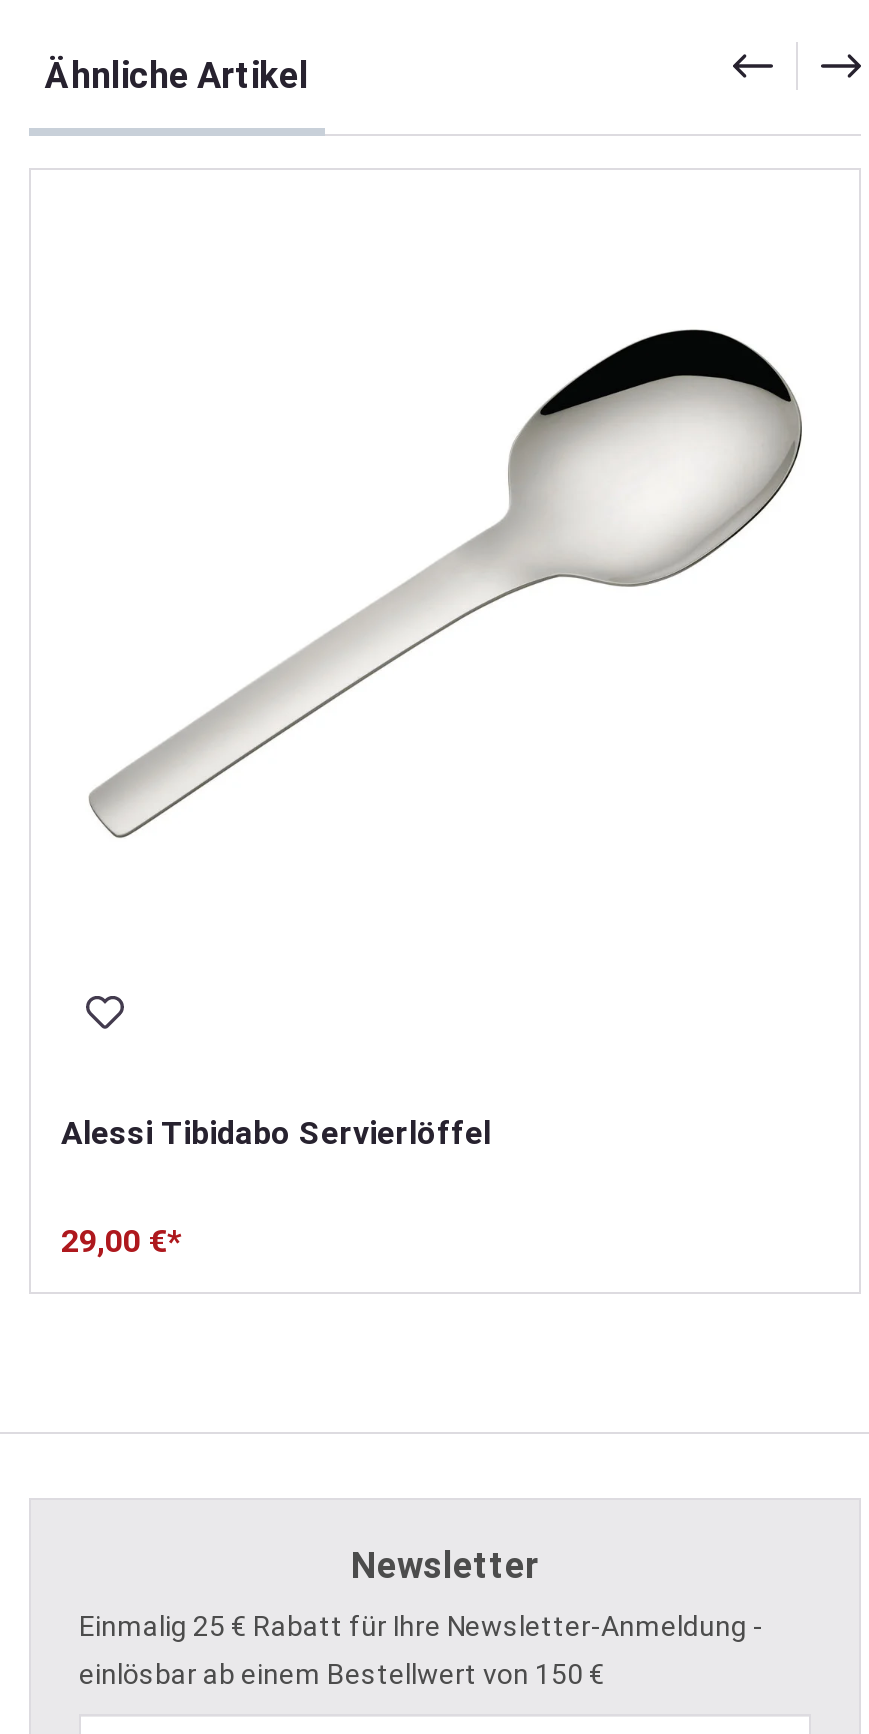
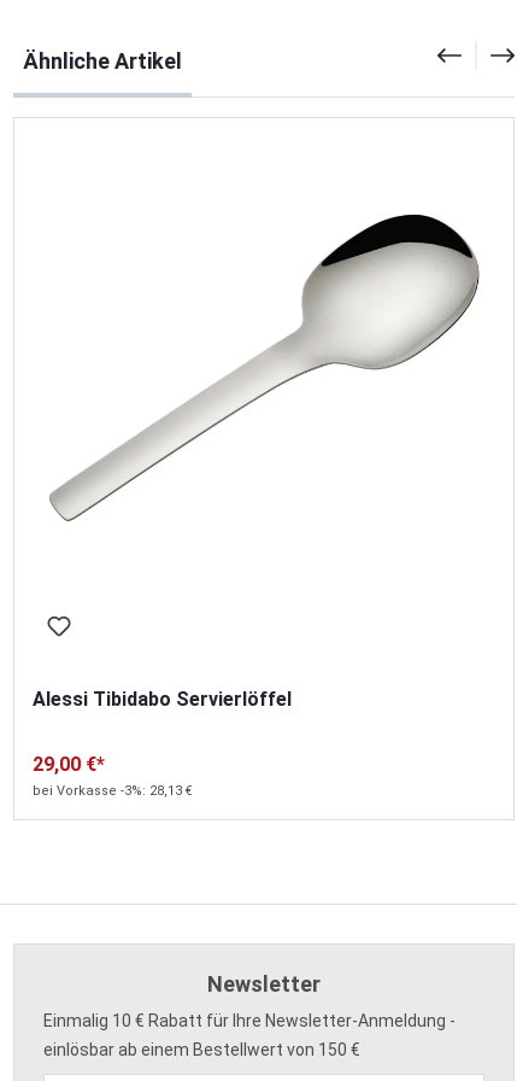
none -> [33,783,193,799] bei Vorkasse -3%: 28,13 €
[79,1611,763,1643] Einmalig 25 € Rabatt für Ihre Newsletter-Anmeldung - -> [43,1012,456,1031] Einmalig 10 € Rabatt für Ihre Newsletter-Anmeldung -

